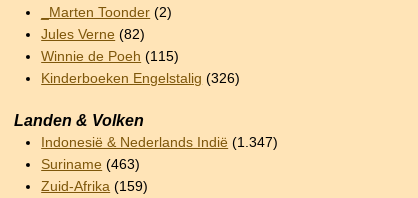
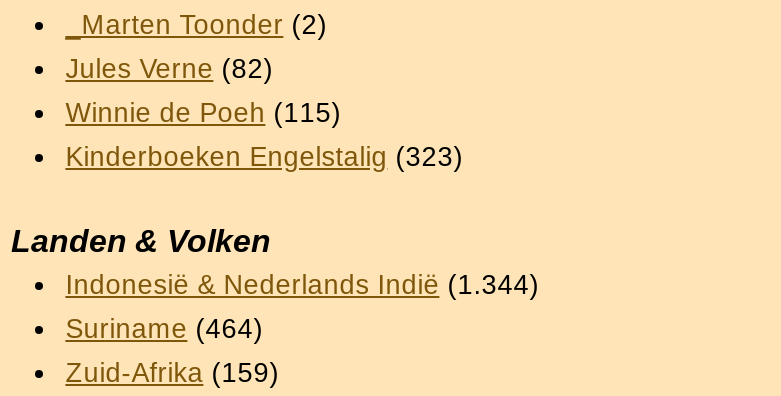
[41,71,240,86] Kinderboeken Engelstalig (326) -> [65,141,463,171] Kinderboeken Engelstalig (323)
[41,135,278,150] Indonesië & Nederlands Indië (1.347) -> [65,269,539,299] Indonesië & Nederlands Indië (1.344)
[41,157,140,172] Suriname (463) -> [65,313,263,343] Suriname (464)

